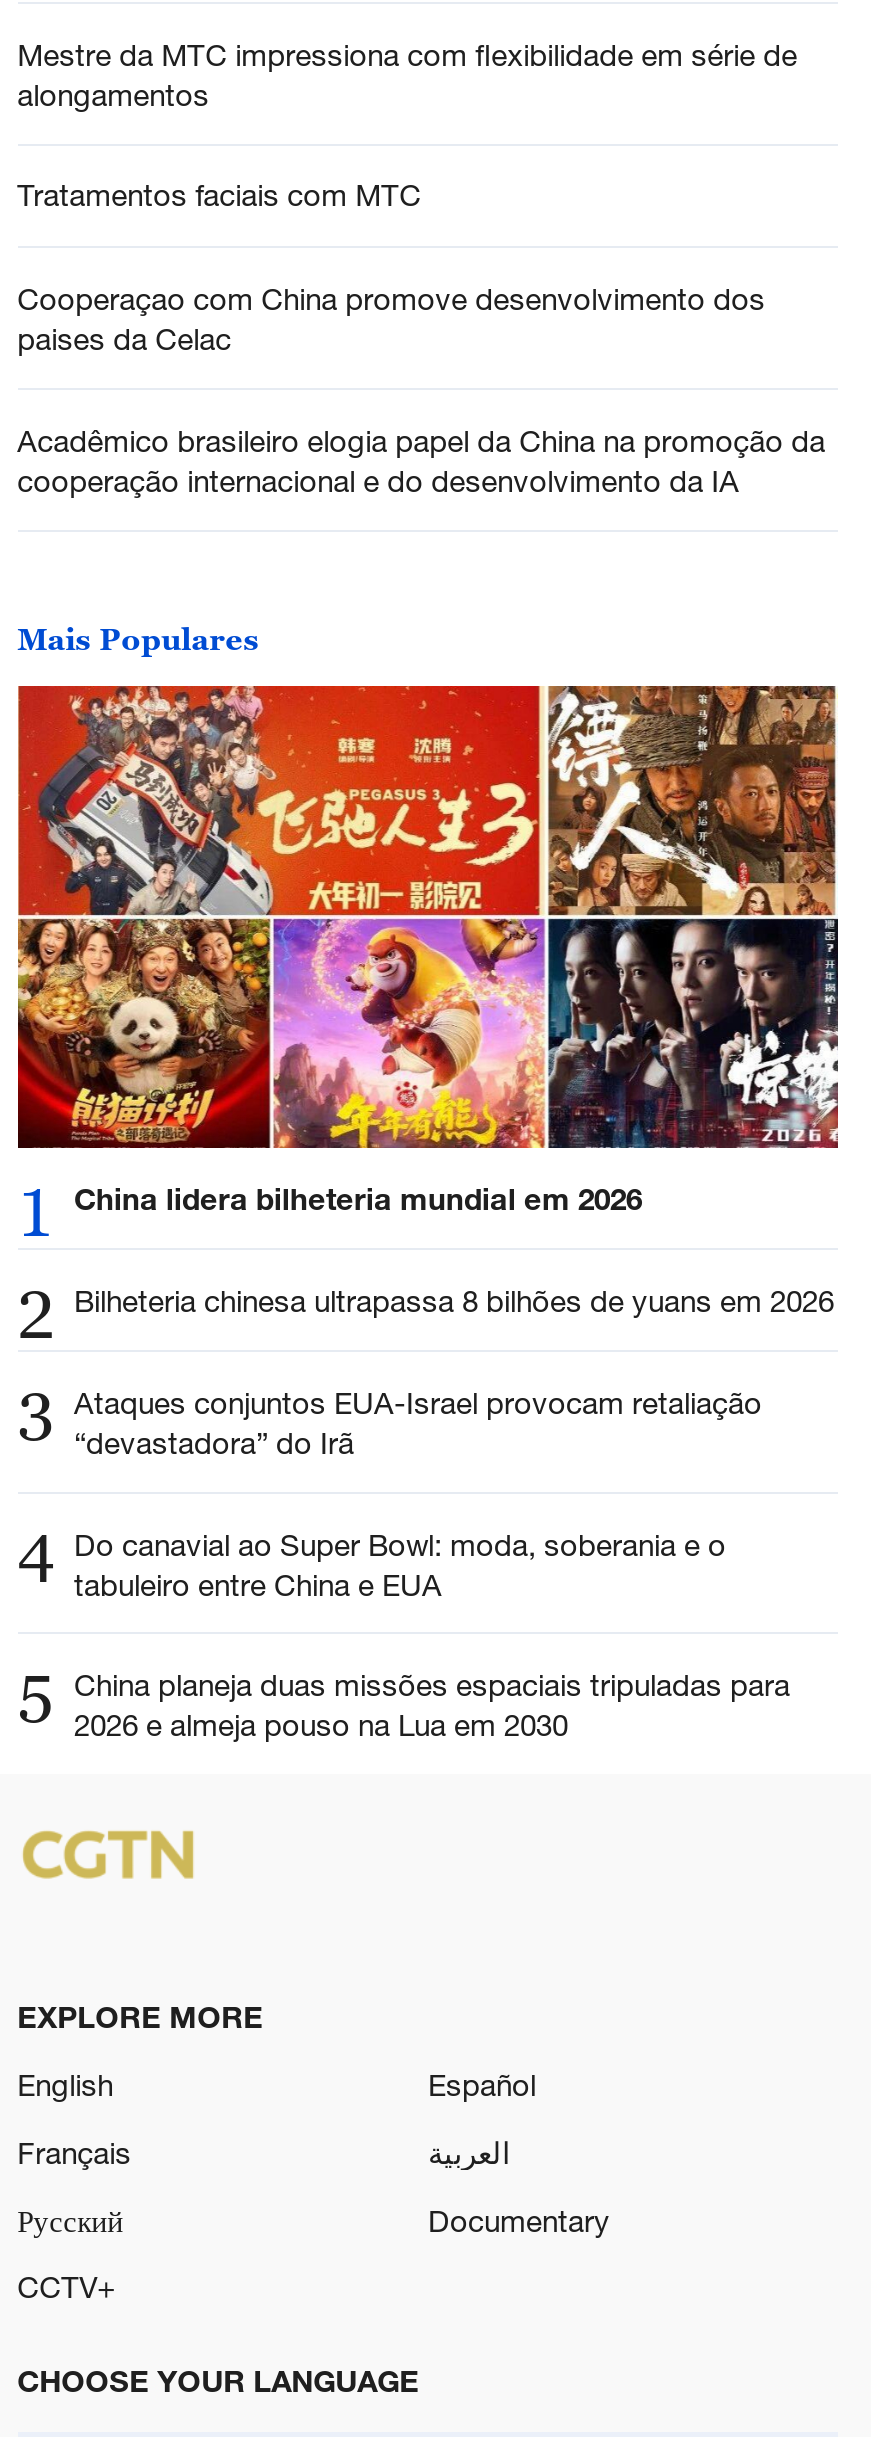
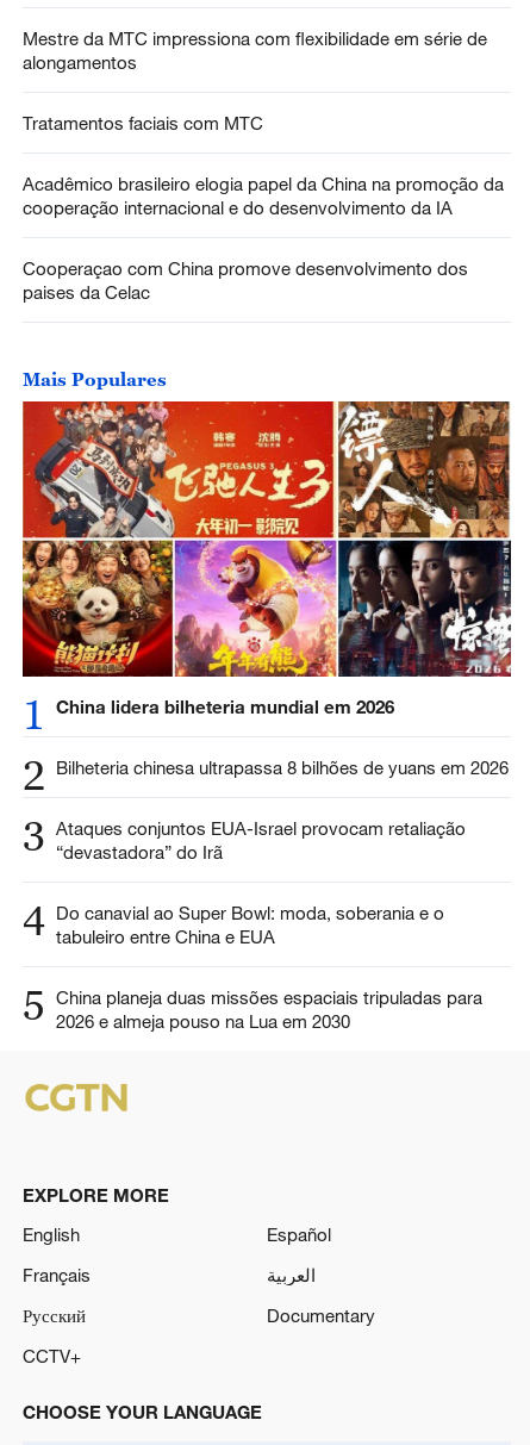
moved [17,279,765,355] -> [22,257,468,302]: Cooperaçao com China promove desenvolvimento dos | paises da Celac
moved [17,421,825,497] -> [22,173,503,218]: Acadêmico brasileiro elogia papel da China na promoção da | cooperação internacional e do desenvolvimento da IA

